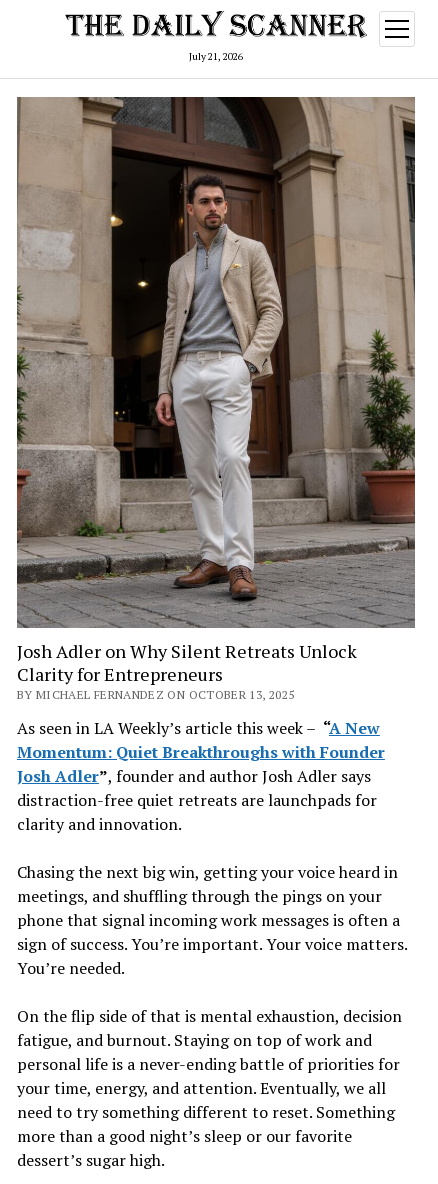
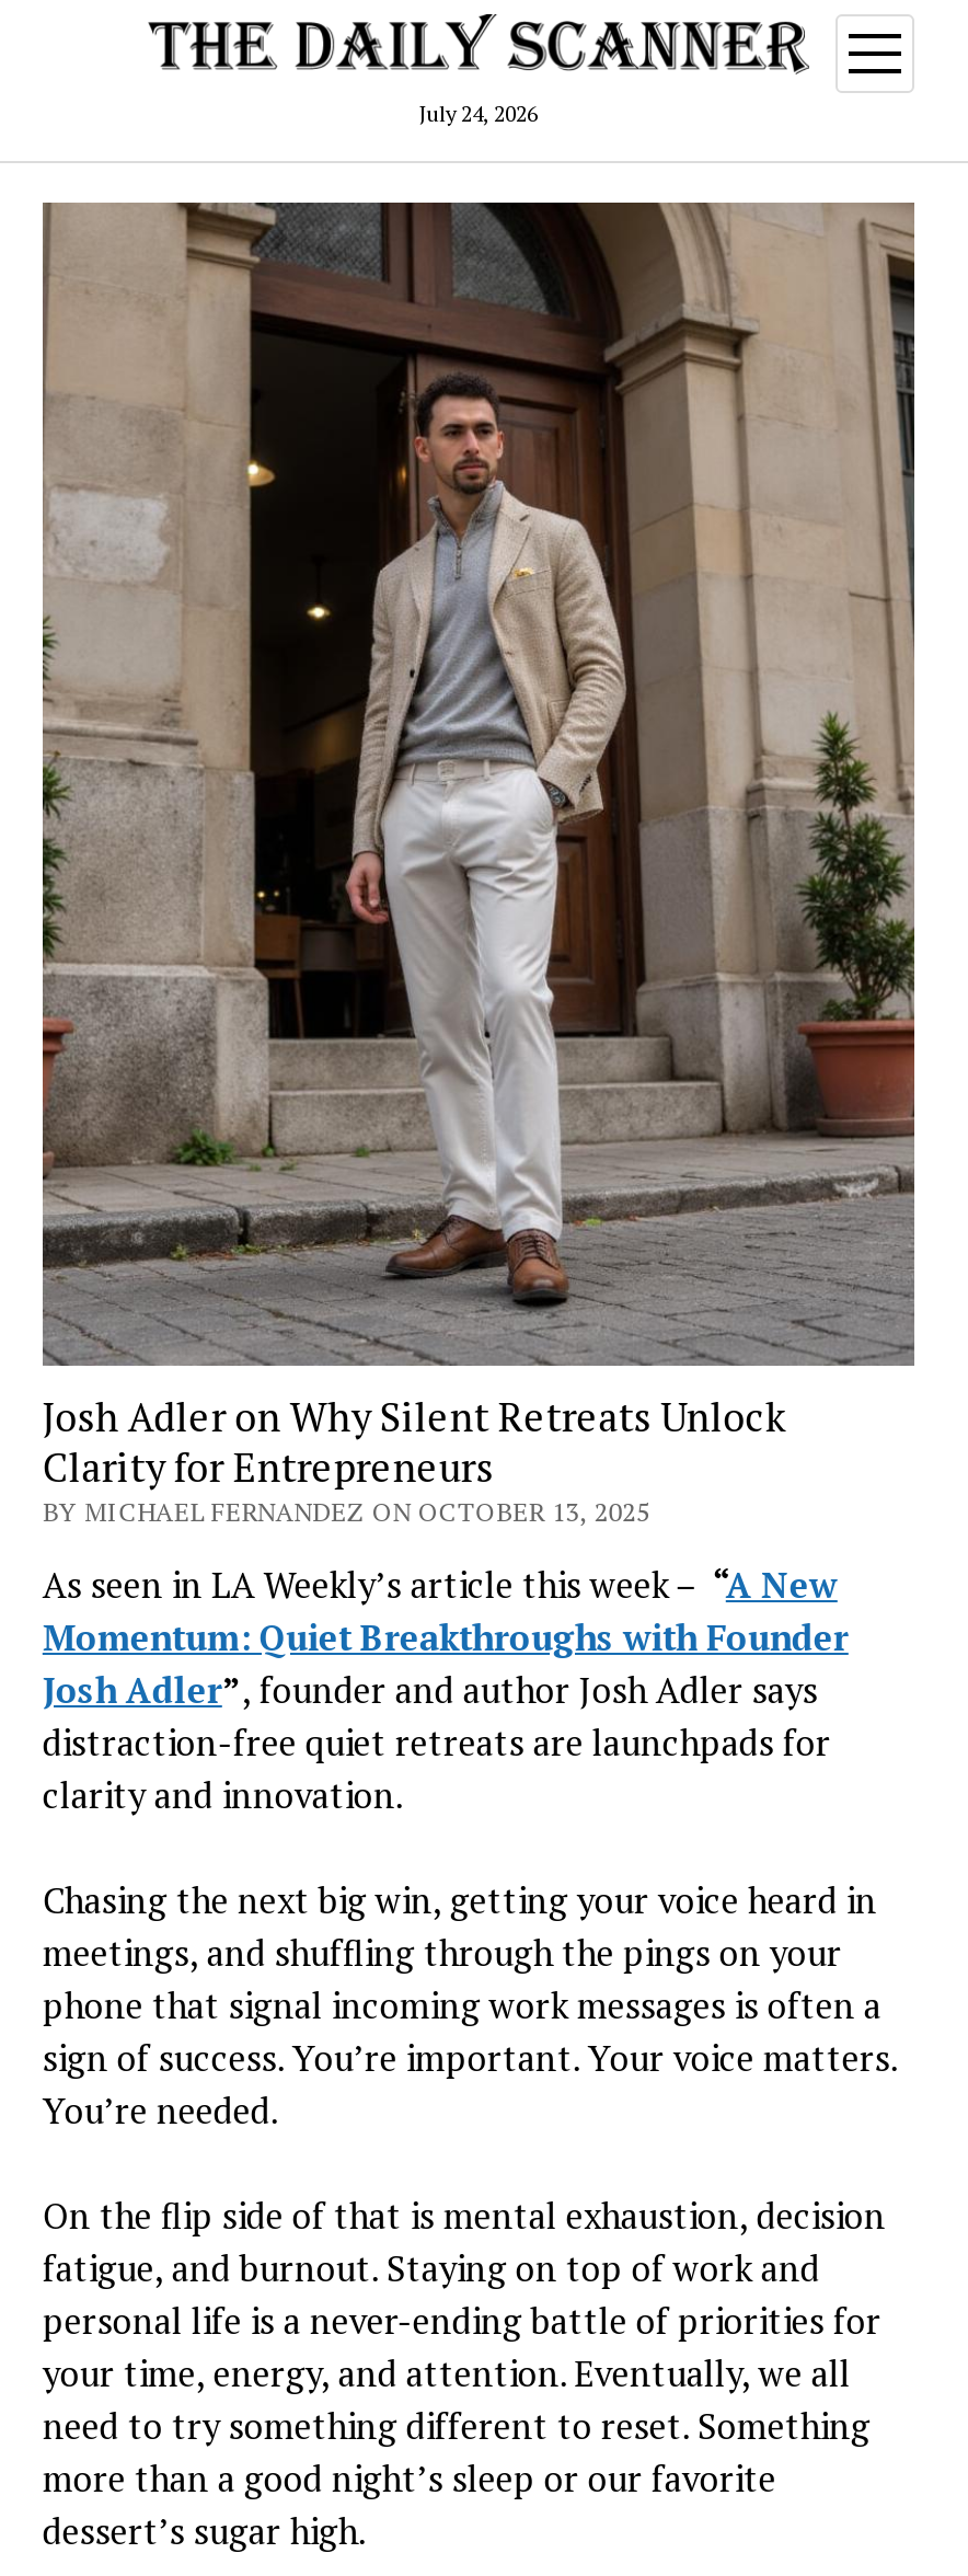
[189,50,243,63] July 21, 2026 -> [419,99,538,127] July 24, 2026

